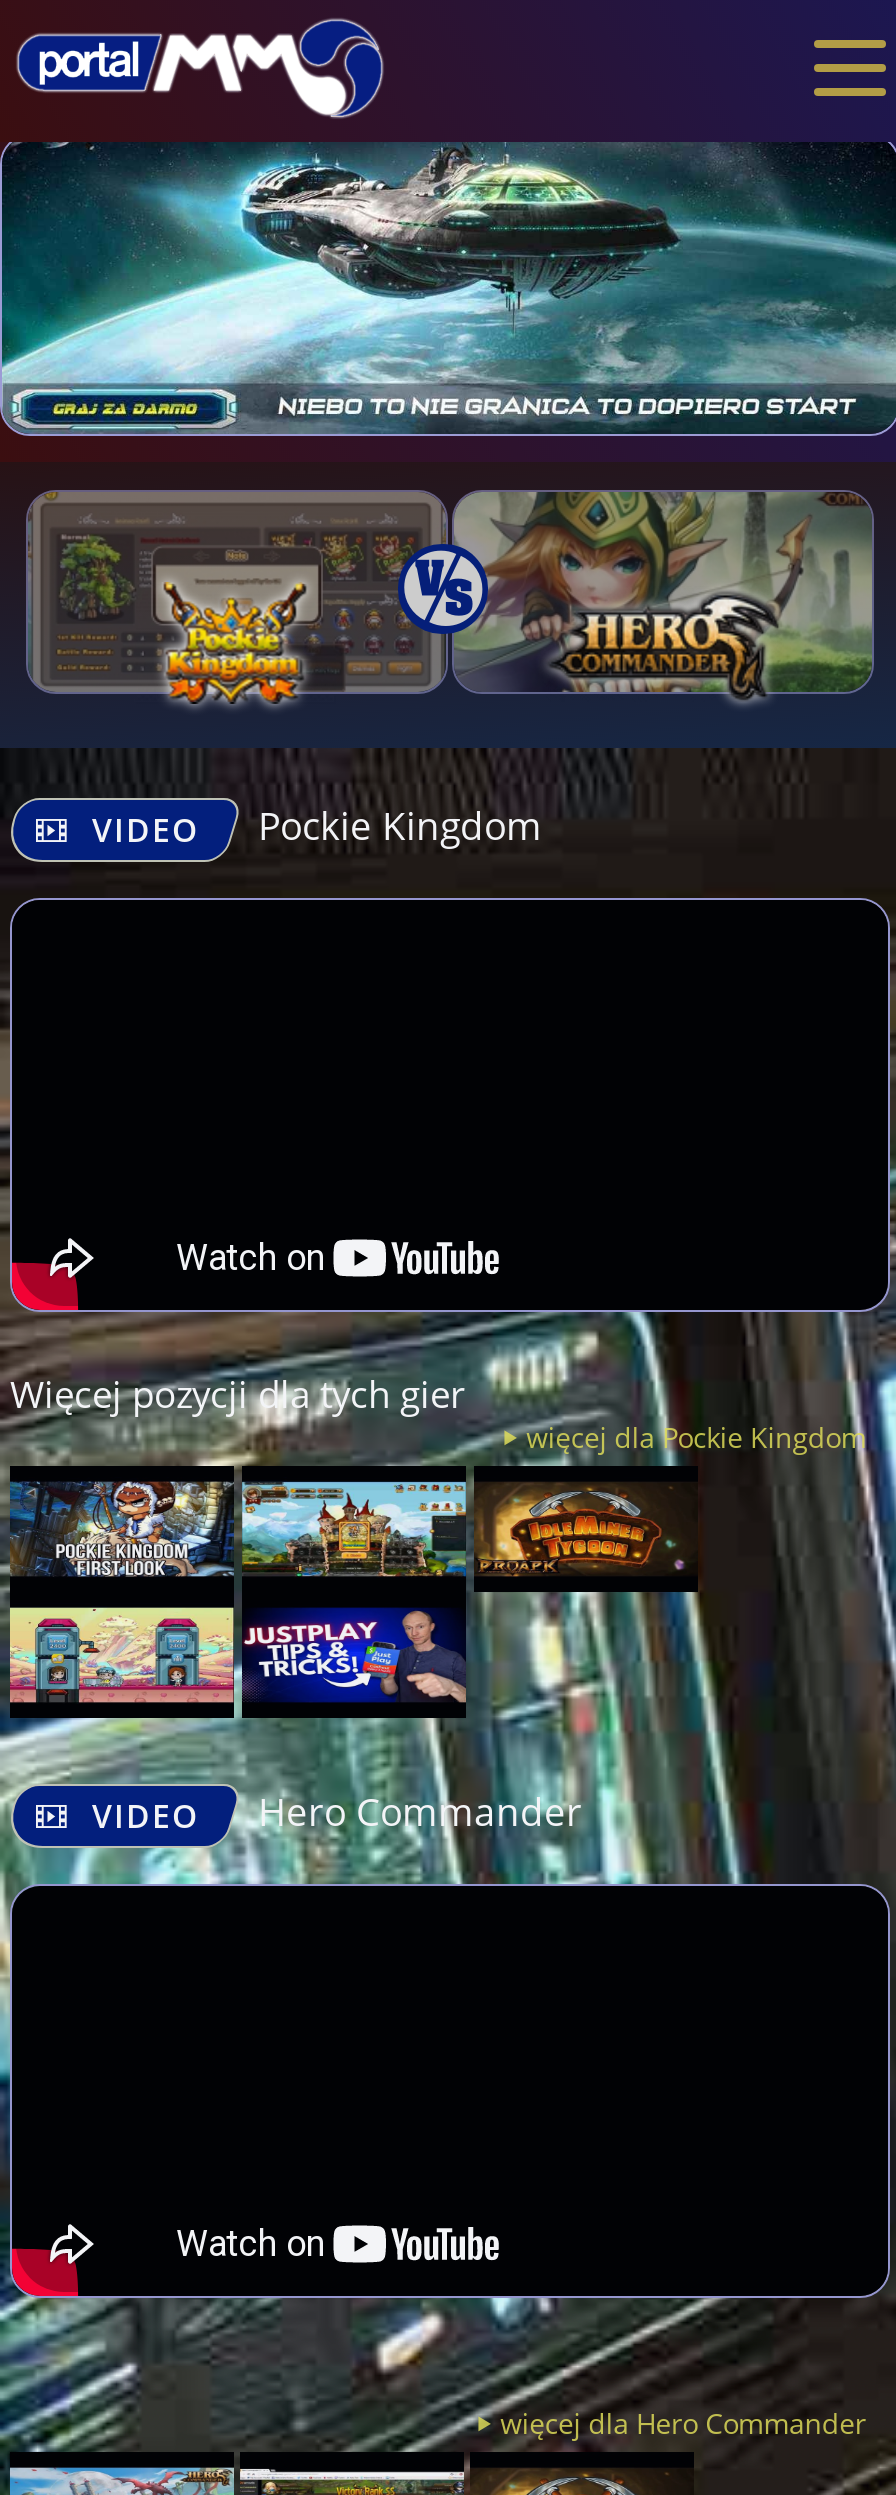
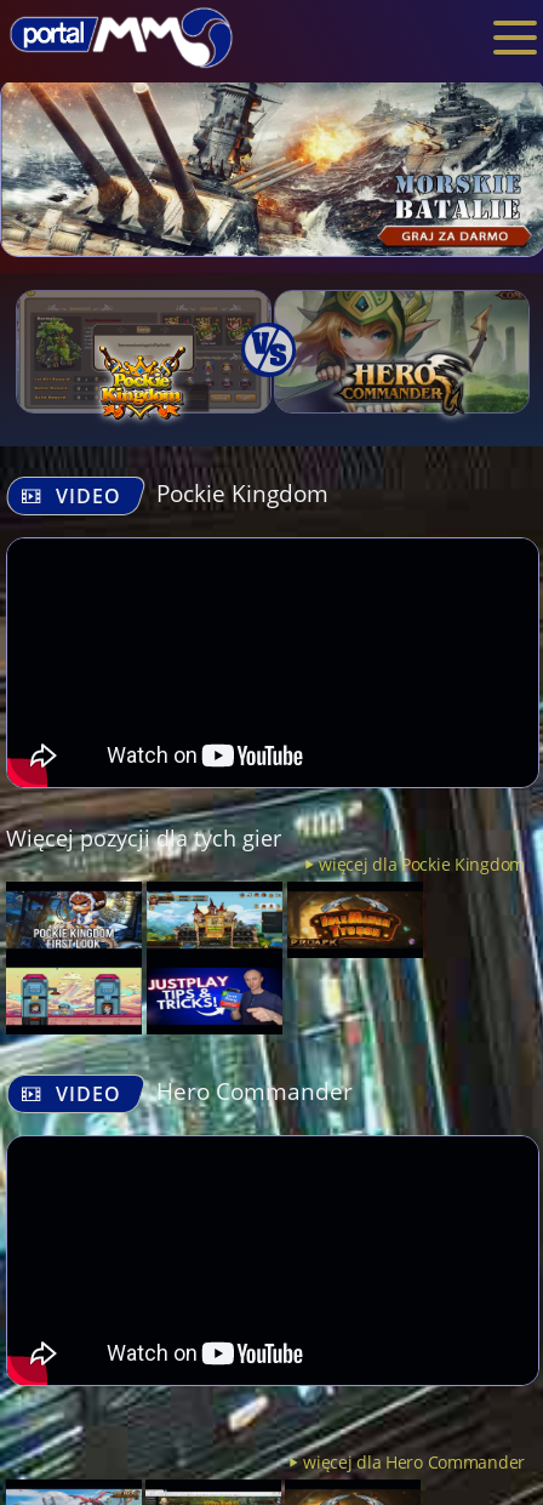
[6,142,890,436] [image] -> [4,81,539,257] [image]

